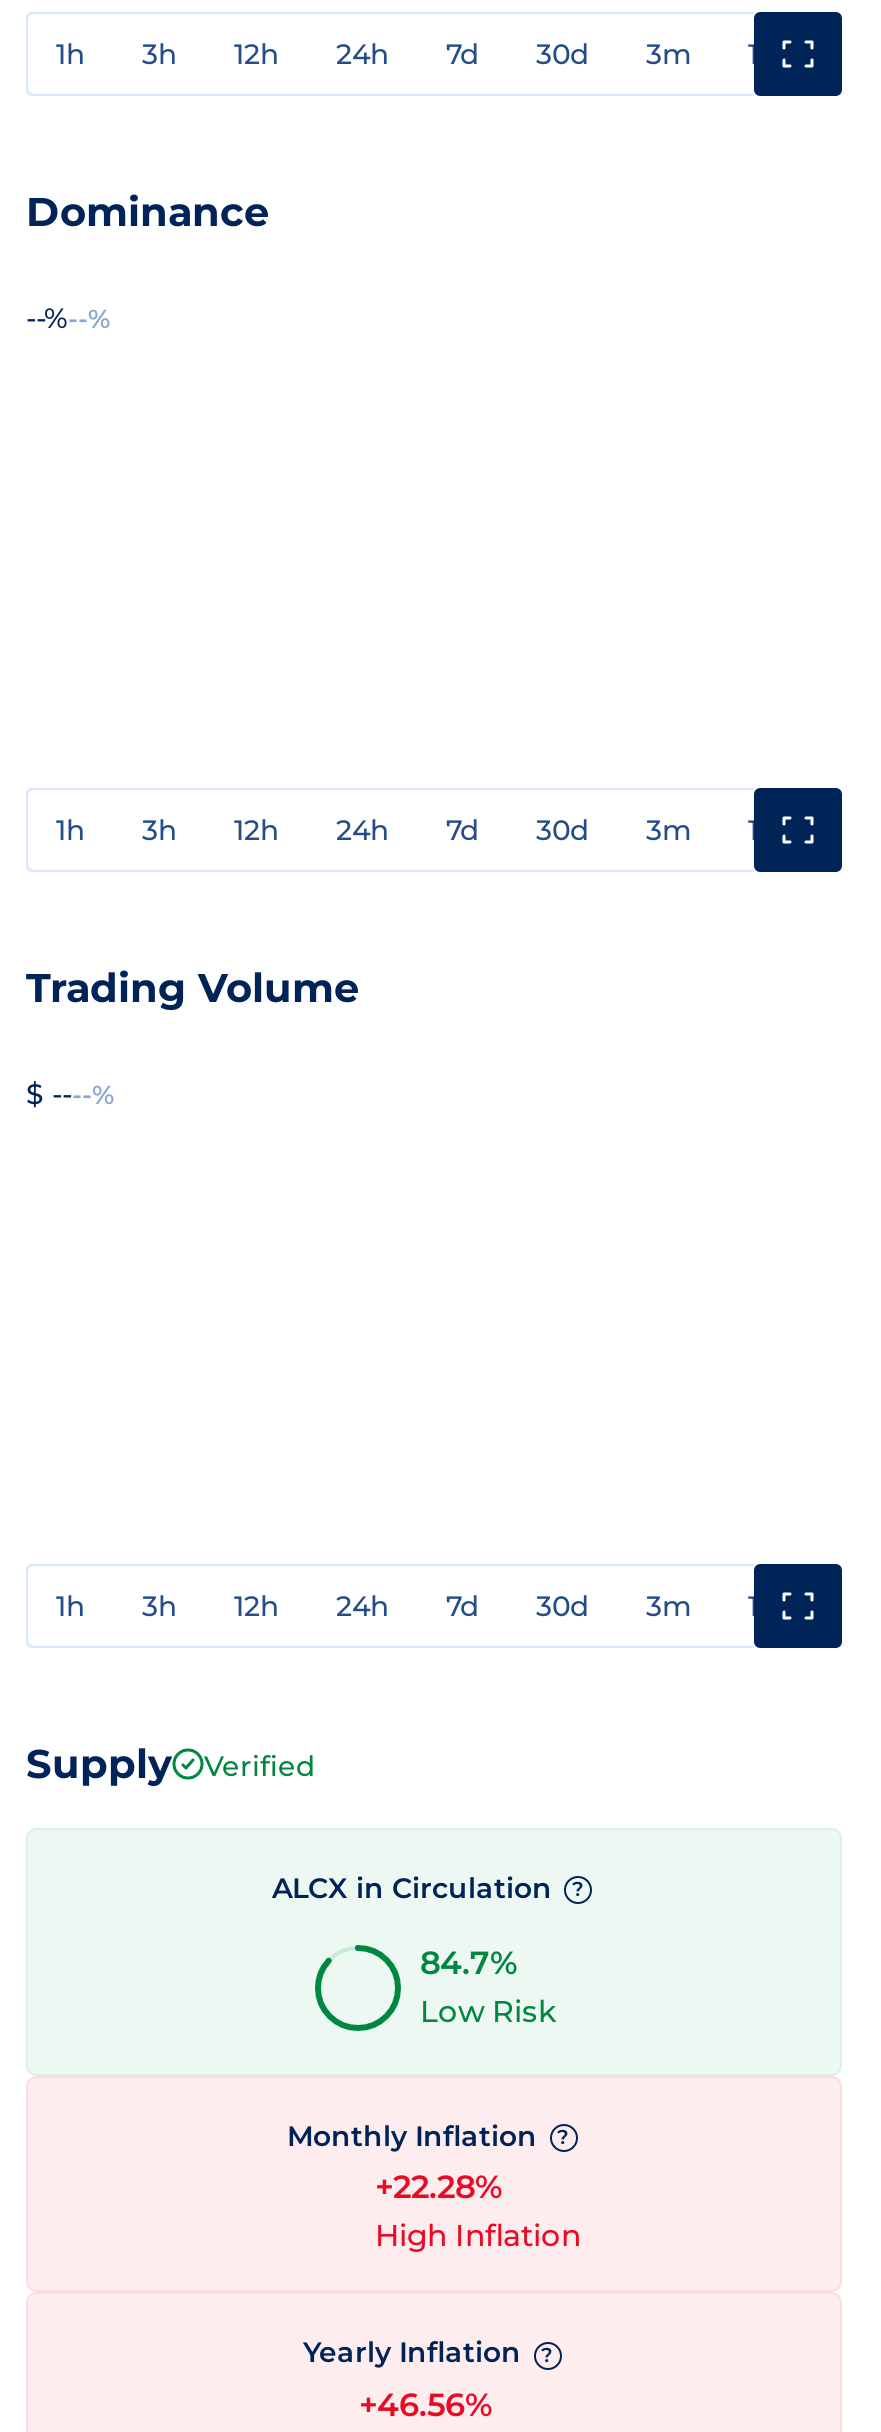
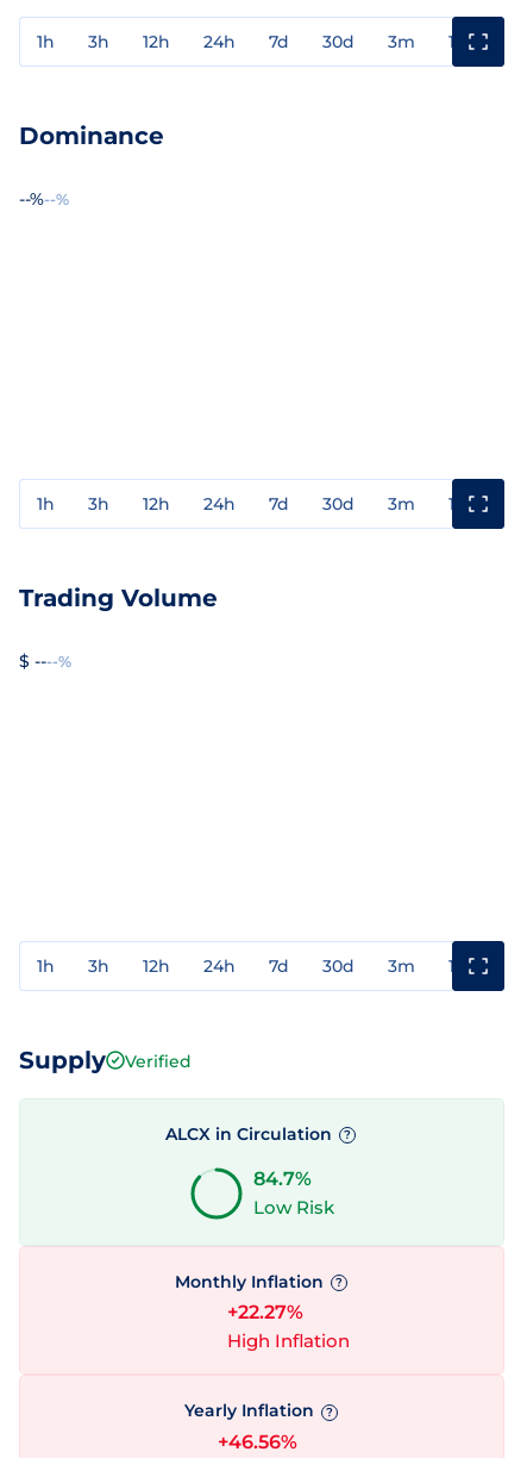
[375,2169,503,2207] +22.28% -> [227,1301,303,1324] +22.27%

